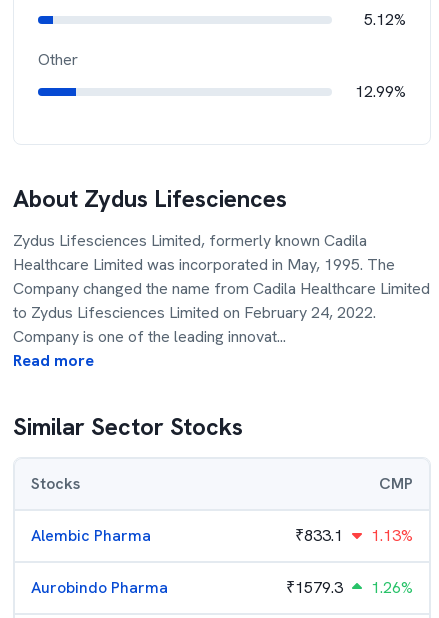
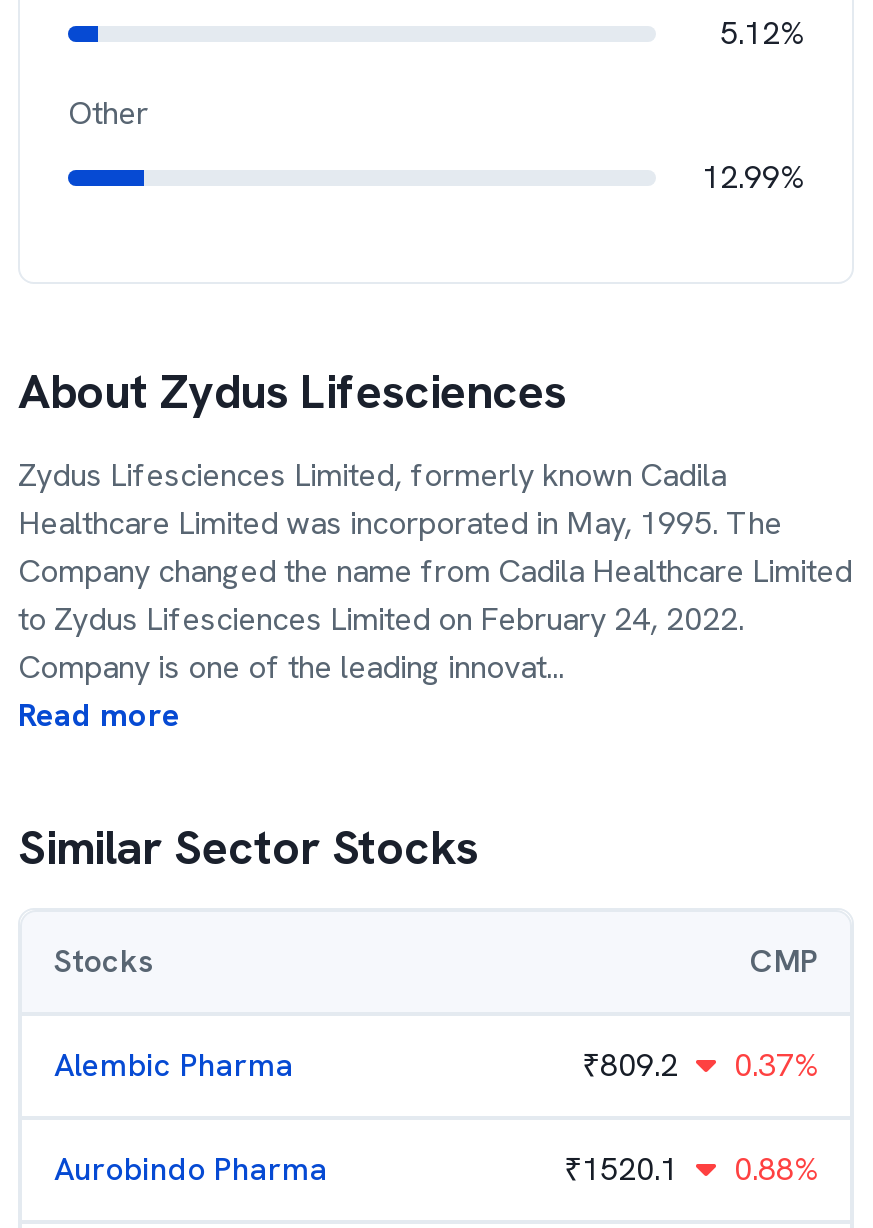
[295,525,343,546] ₹833.1 -> [582,1044,678,1086] ₹809.2
[371,525,413,546] 1.13% -> [734,1044,818,1086] 0.37%
[286,577,343,598] ₹1579.3 -> [564,1148,678,1190] ₹1520.1
[371,577,413,598] 1.26% -> [734,1148,818,1190] 0.88%

